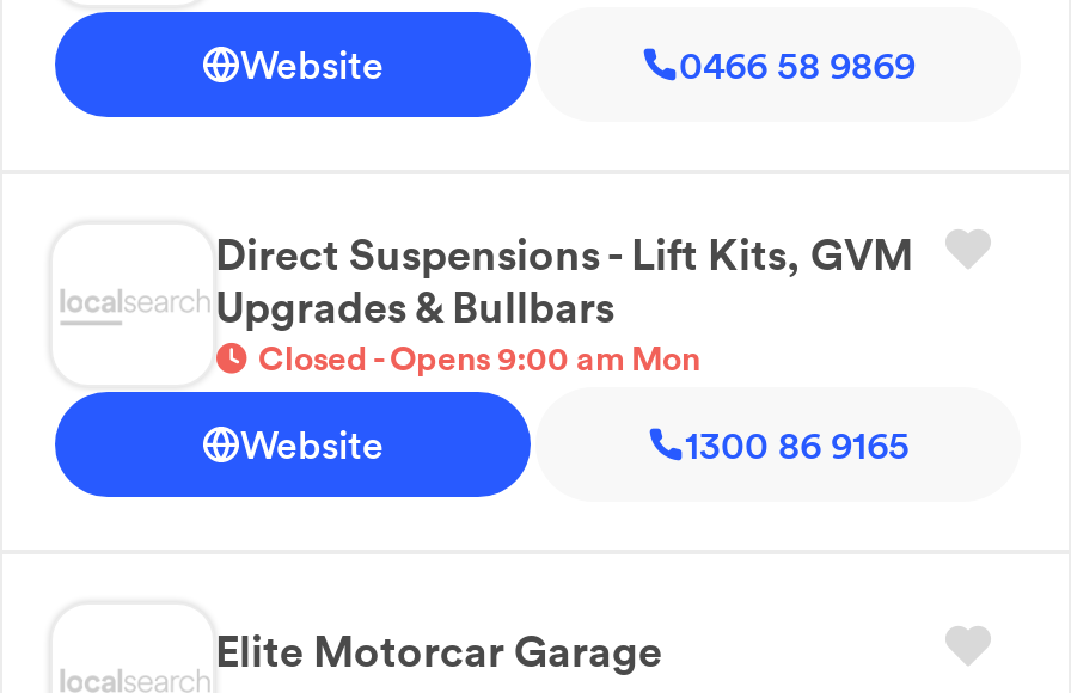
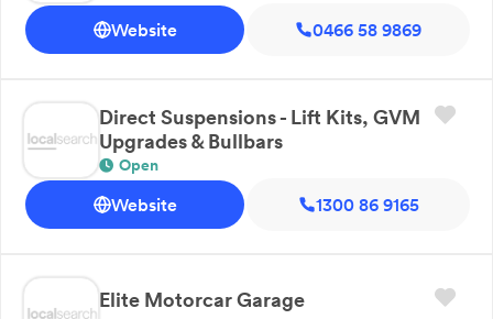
[258,336,700,379] Closed - Opens 9:00 am Mon -> [119,155,158,175] Open

